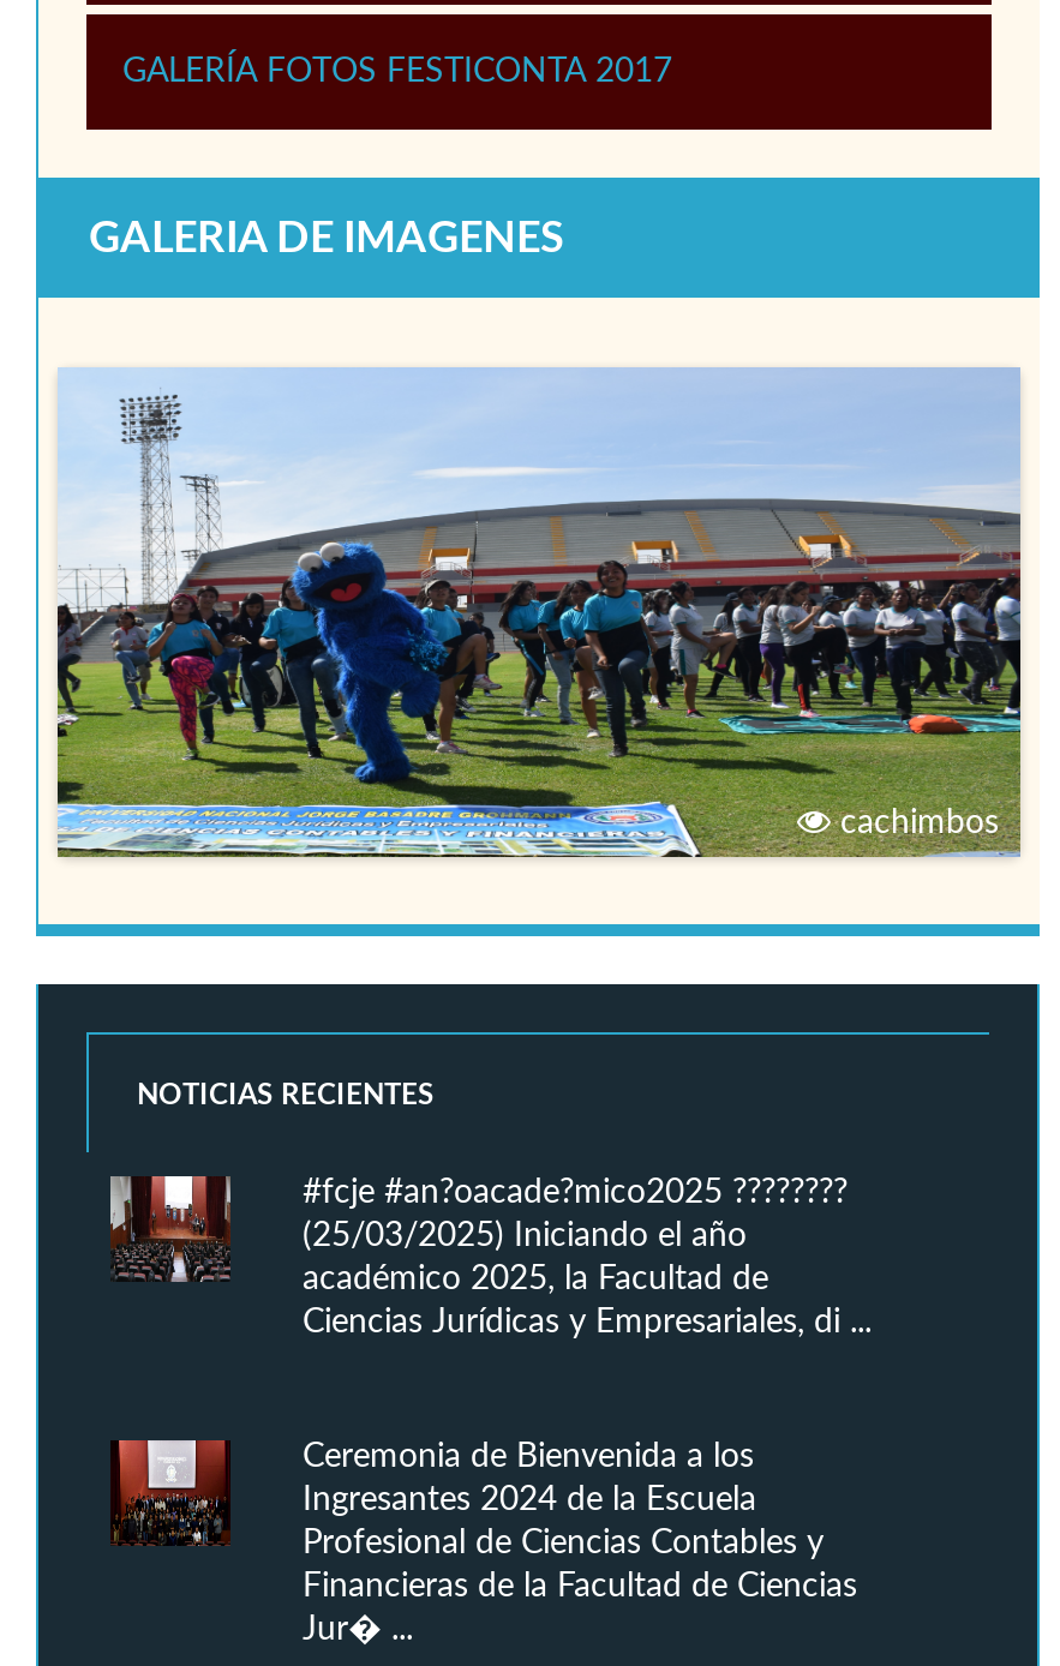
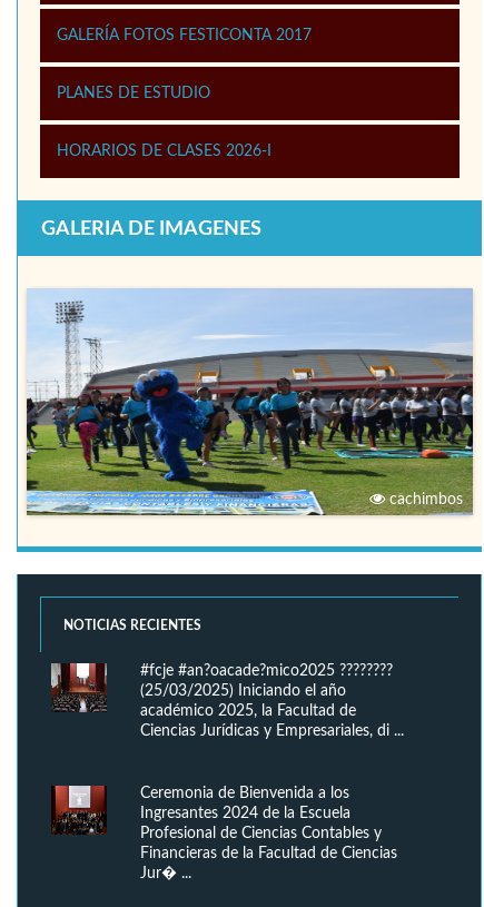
none -> [57,85,210,101] PLANES DE ESTUDIO
none -> [57,143,271,159] HORARIOS DE CLASES 2026-I

